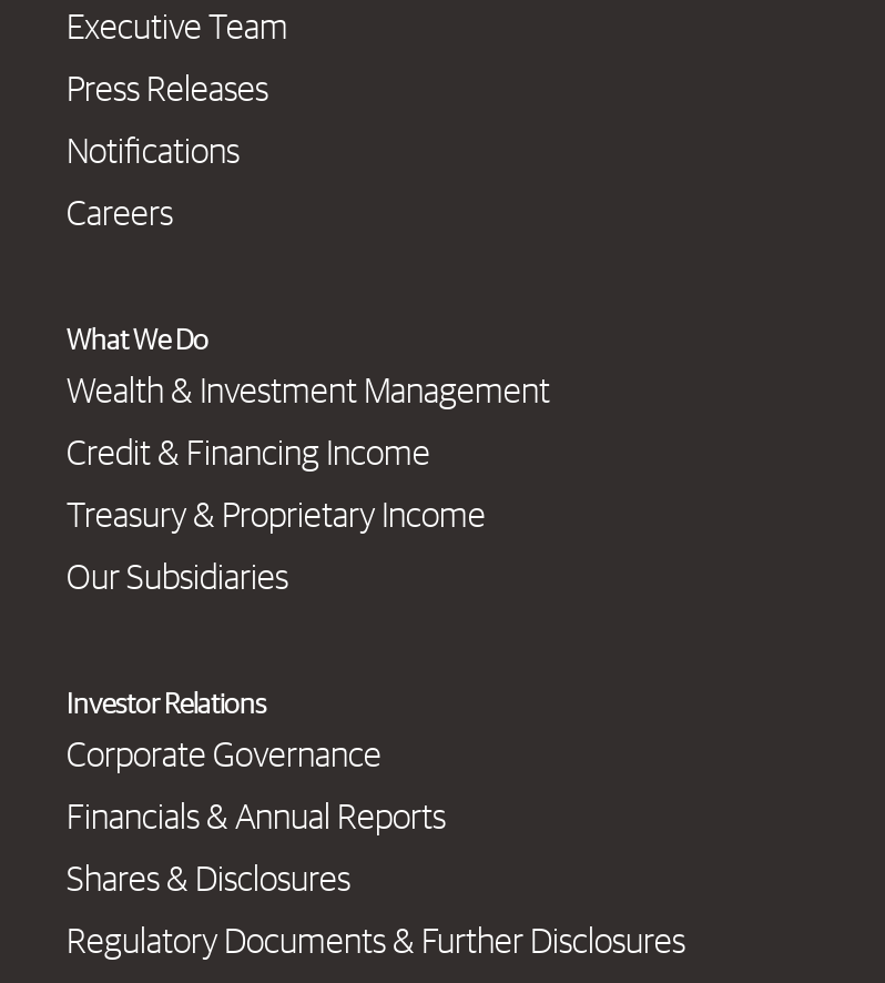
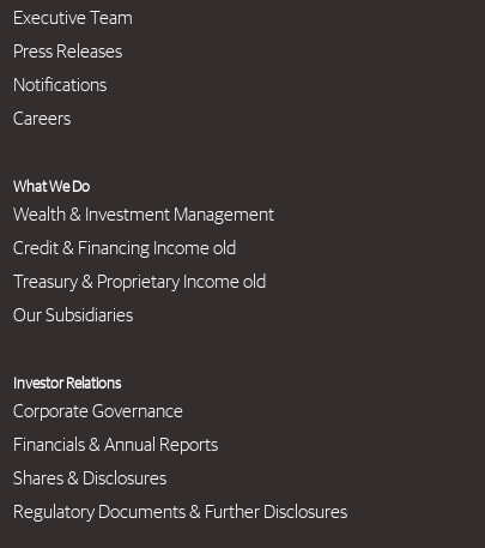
[67,436,430,472] Credit & Financing Income -> [13,239,236,258] Credit & Financing Income old
[67,498,486,534] Treasury & Proprietary Income -> [13,272,266,291] Treasury & Proprietary Income old

